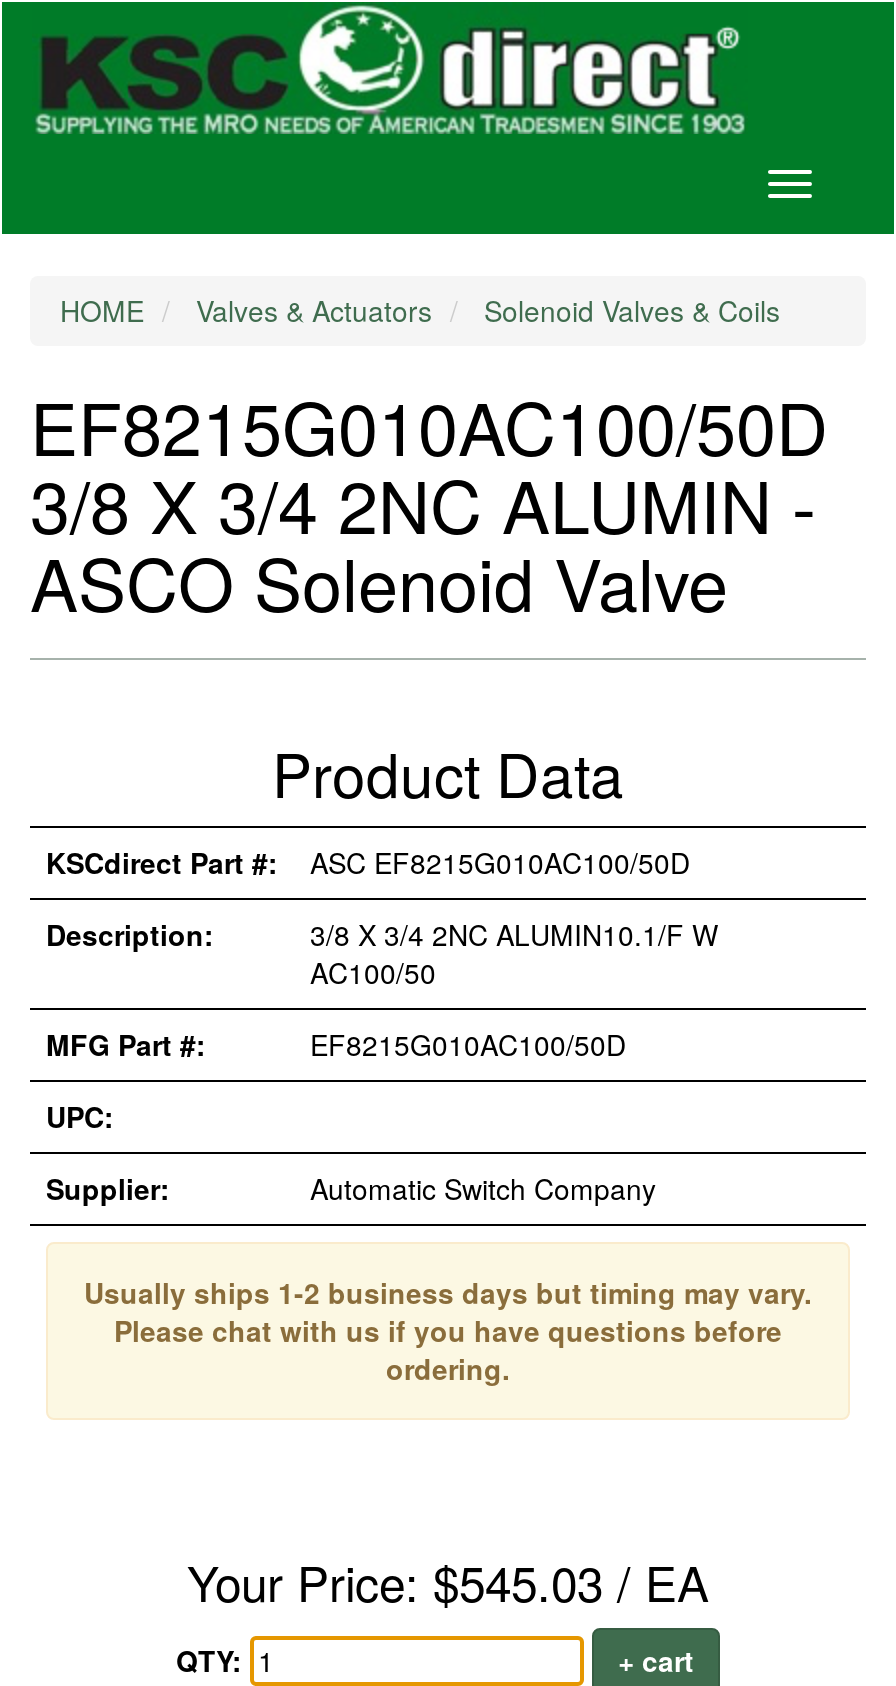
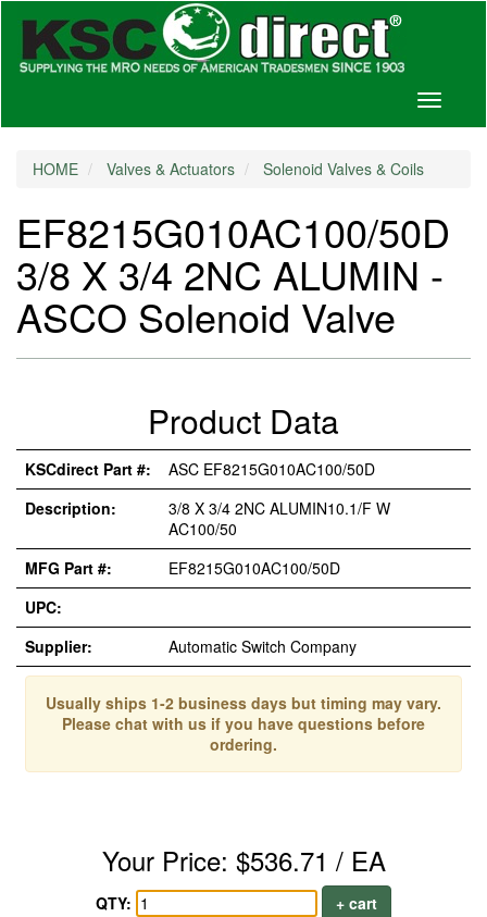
[187,1546,709,1616] Your Price: $545.03 / EA -> [102,841,385,879] Your Price: $536.71 / EA

